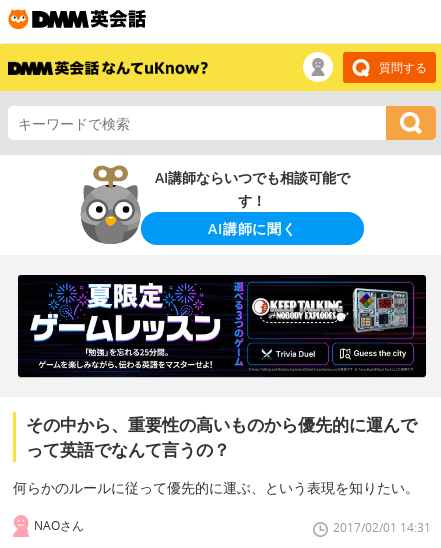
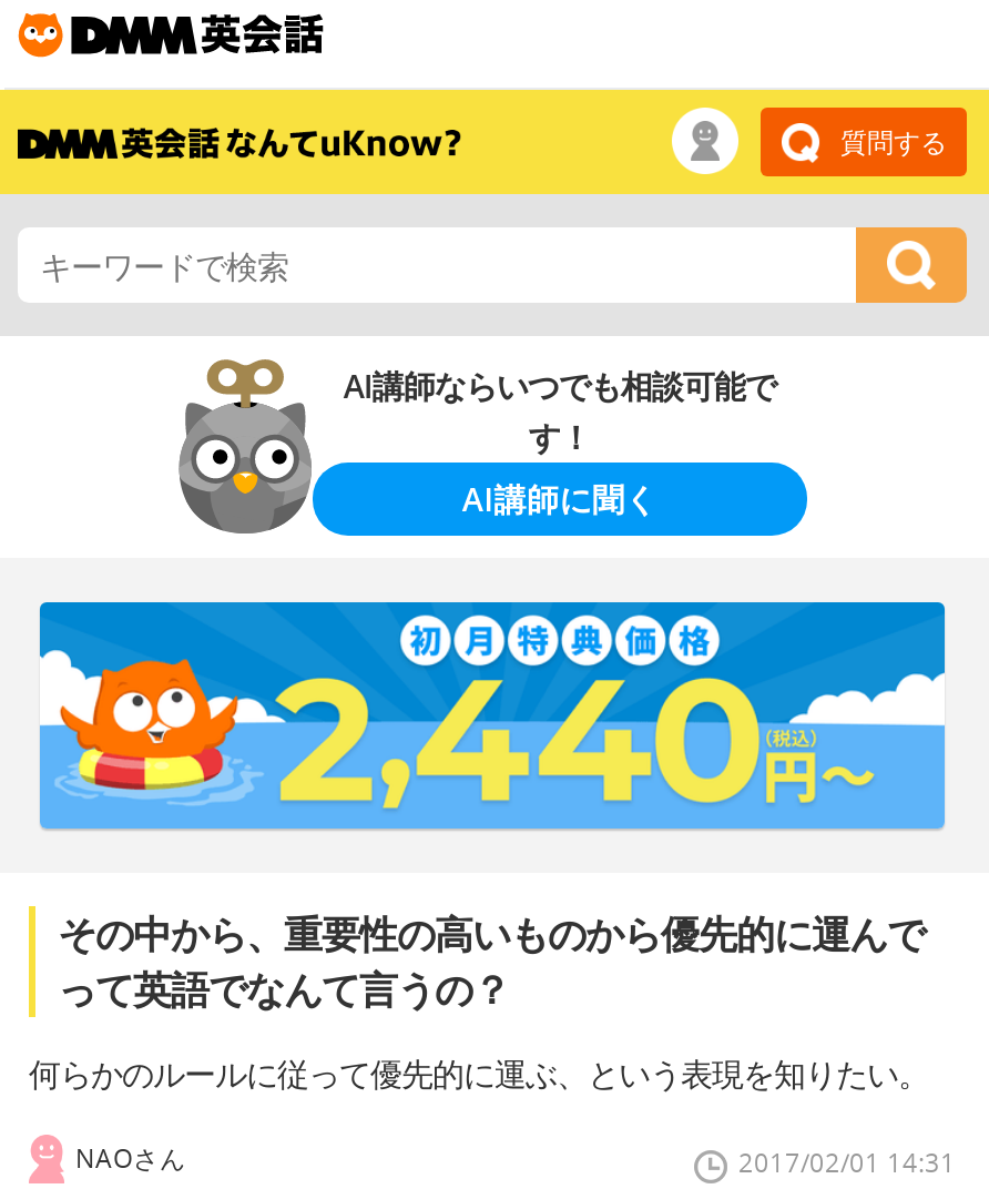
[17,274,427,378] [image] -> [38,600,947,831] [image]

